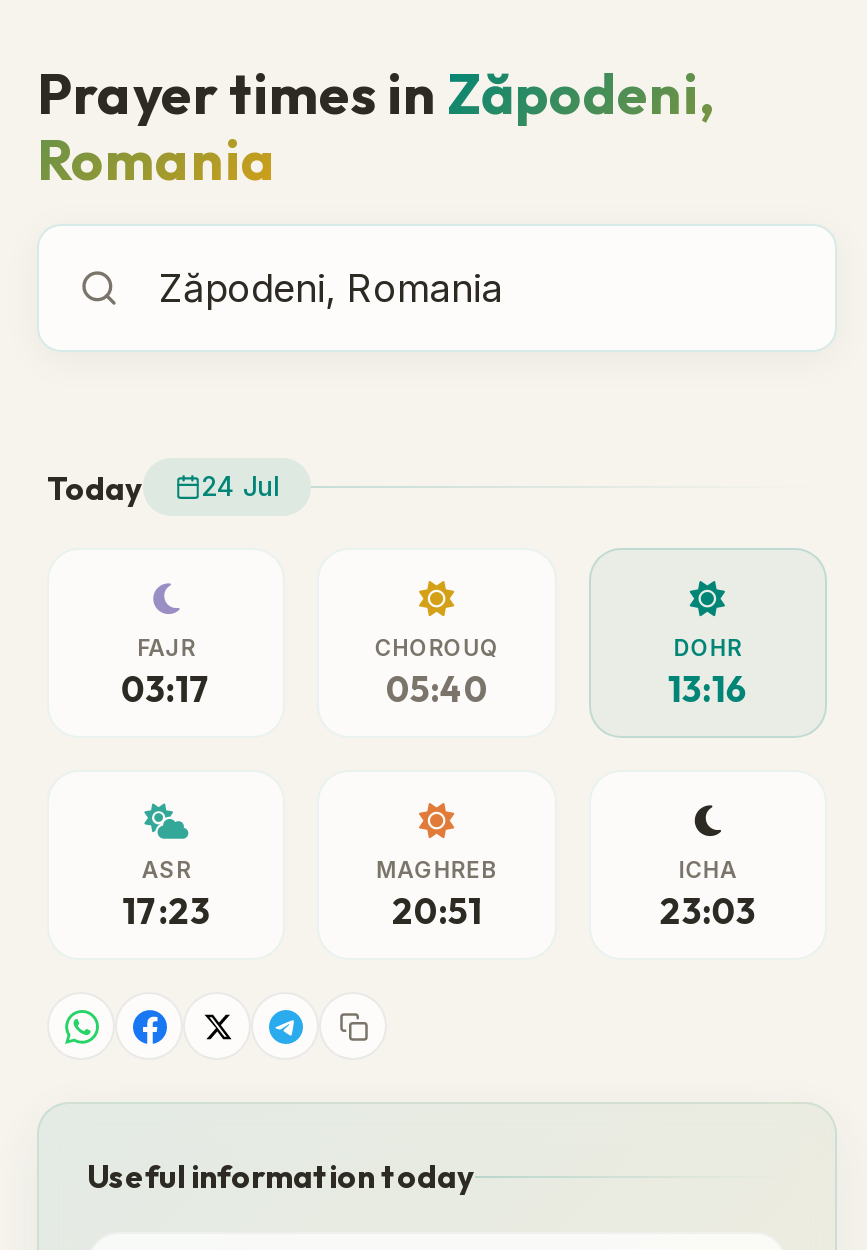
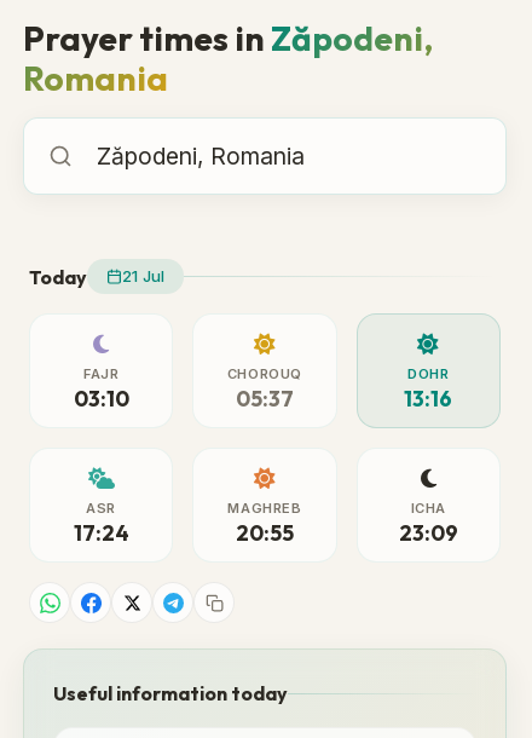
[47,467,279,507] Today 24 Jul -> [29,264,164,289] Today 21 Jul
[121,665,211,711] 03:17 -> [73,384,129,412] 03:10
[386,665,488,711] 05:40 -> [236,384,294,412] 05:37
[122,887,210,933] 17:23 -> [73,518,129,546] 17:24
[392,887,482,933] 20:51 -> [236,518,294,546] 20:55
[660,887,756,933] 23:03 -> [399,518,458,546] 23:09

